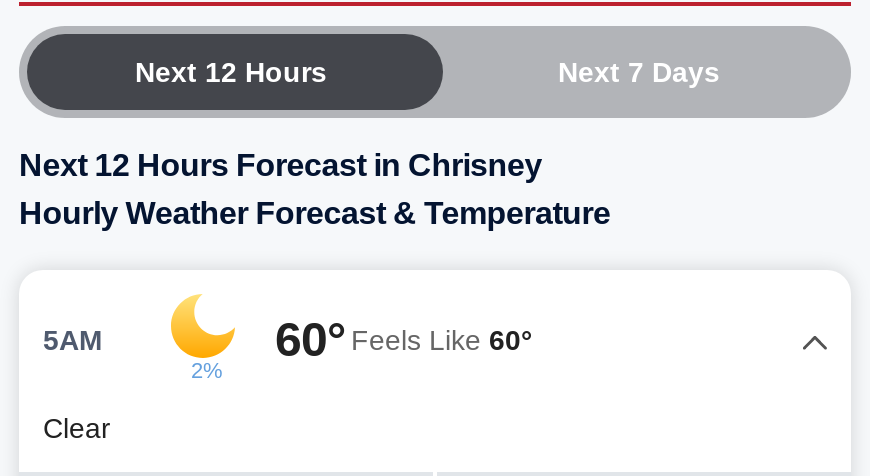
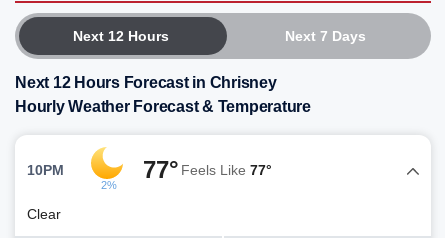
[275,311,533,365] 60° Feels Like 60° -> [143,155,272,182] 77° Feels Like 77°
[43,323,103,355] 5AM -> [27,161,64,177] 10PM

